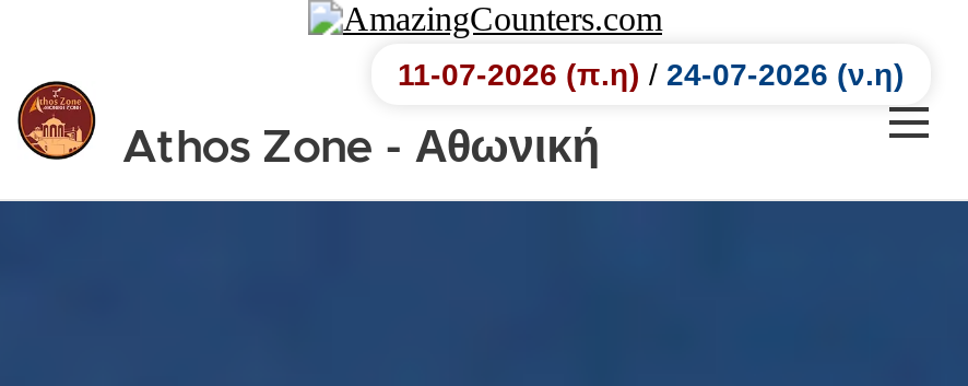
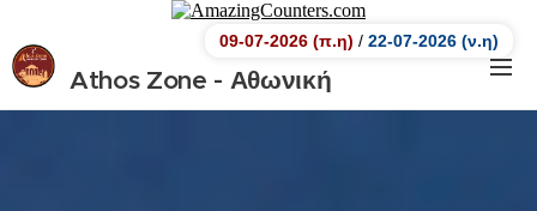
[398,57,905,92] 11-07-2026 (π.η) / 24-07-2026 (ν.η) -> [219,31,499,50] 09-07-2026 (π.η) / 22-07-2026 (ν.η)

